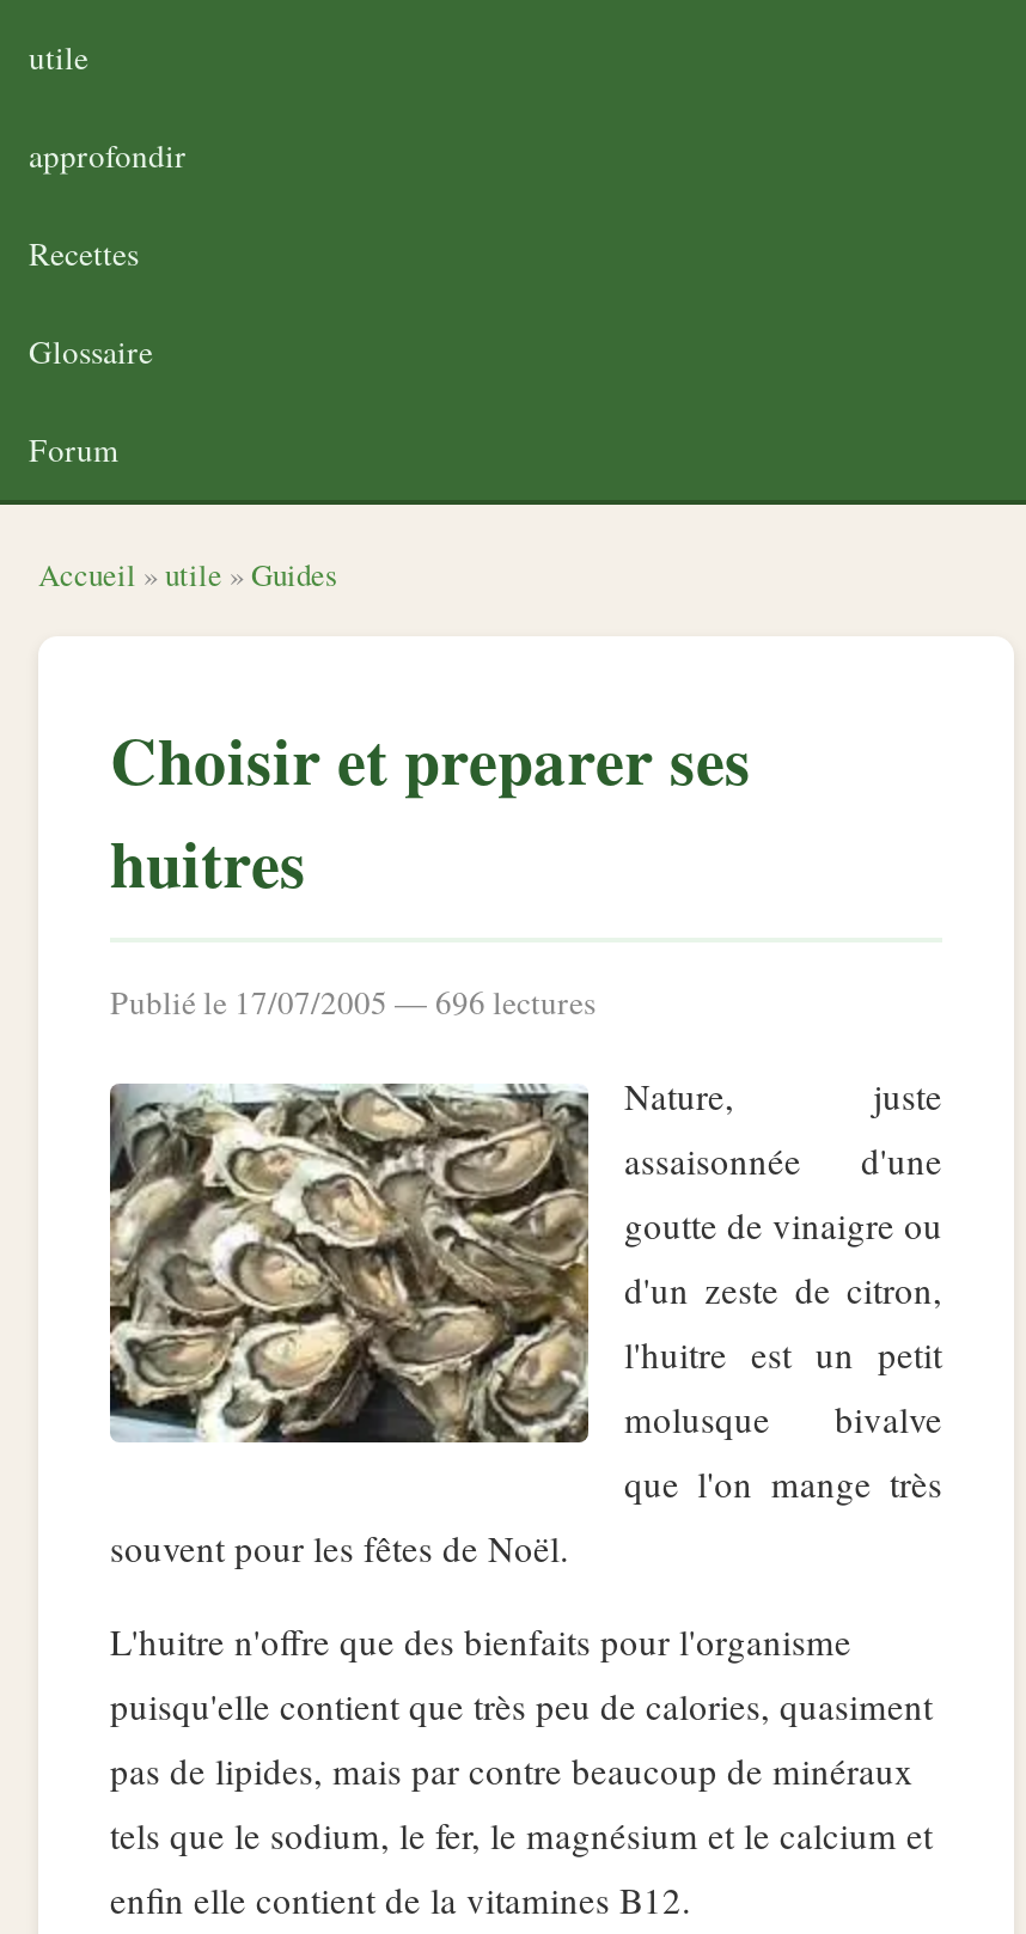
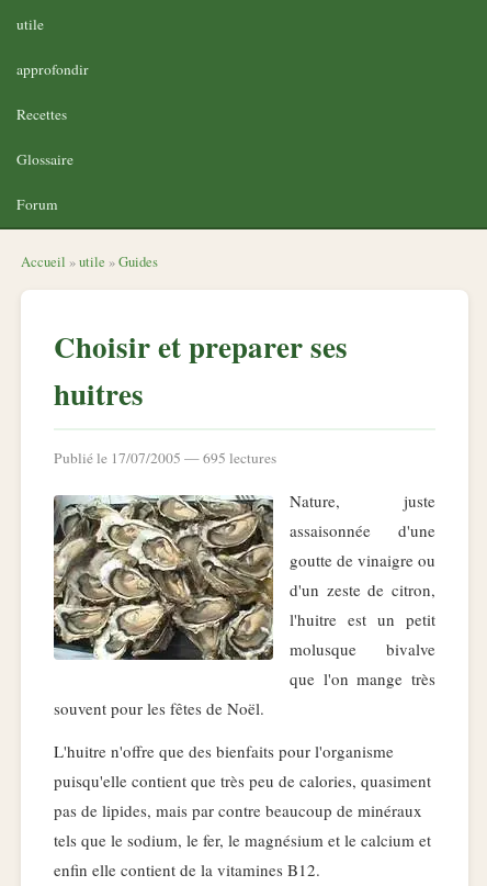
[110,981,596,1024] Publié le 17/07/2005 — 696 lectures -> [54,448,276,468] Publié le 17/07/2005 — 695 lectures

